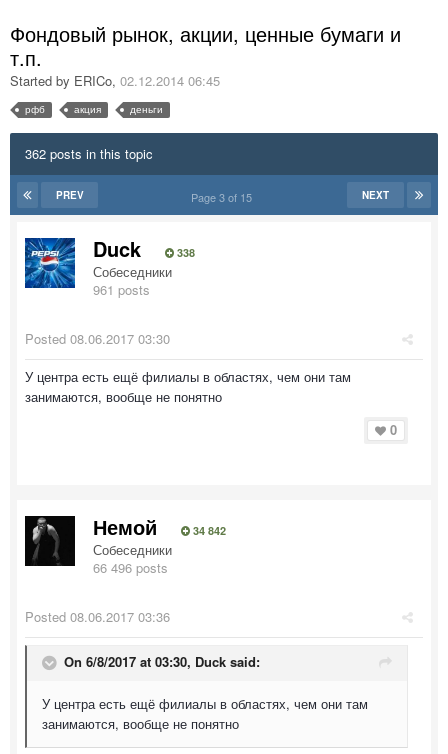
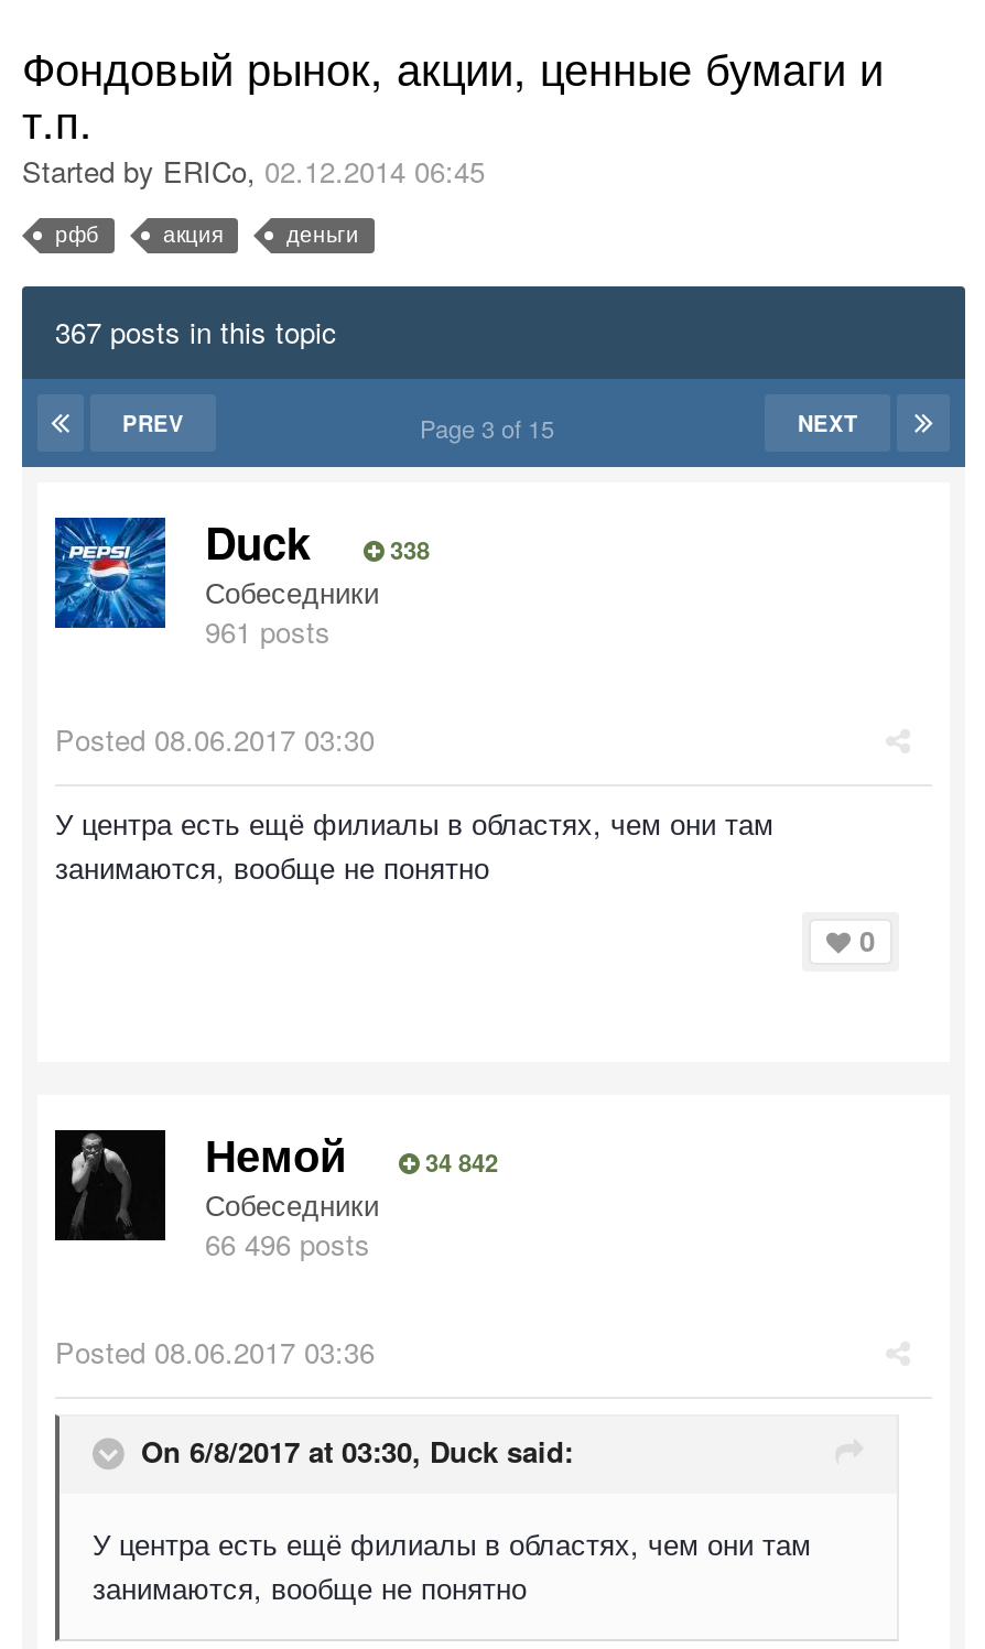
[25,144,153,163] 362 posts in this topic -> [55,310,337,352] 367 posts in this topic

